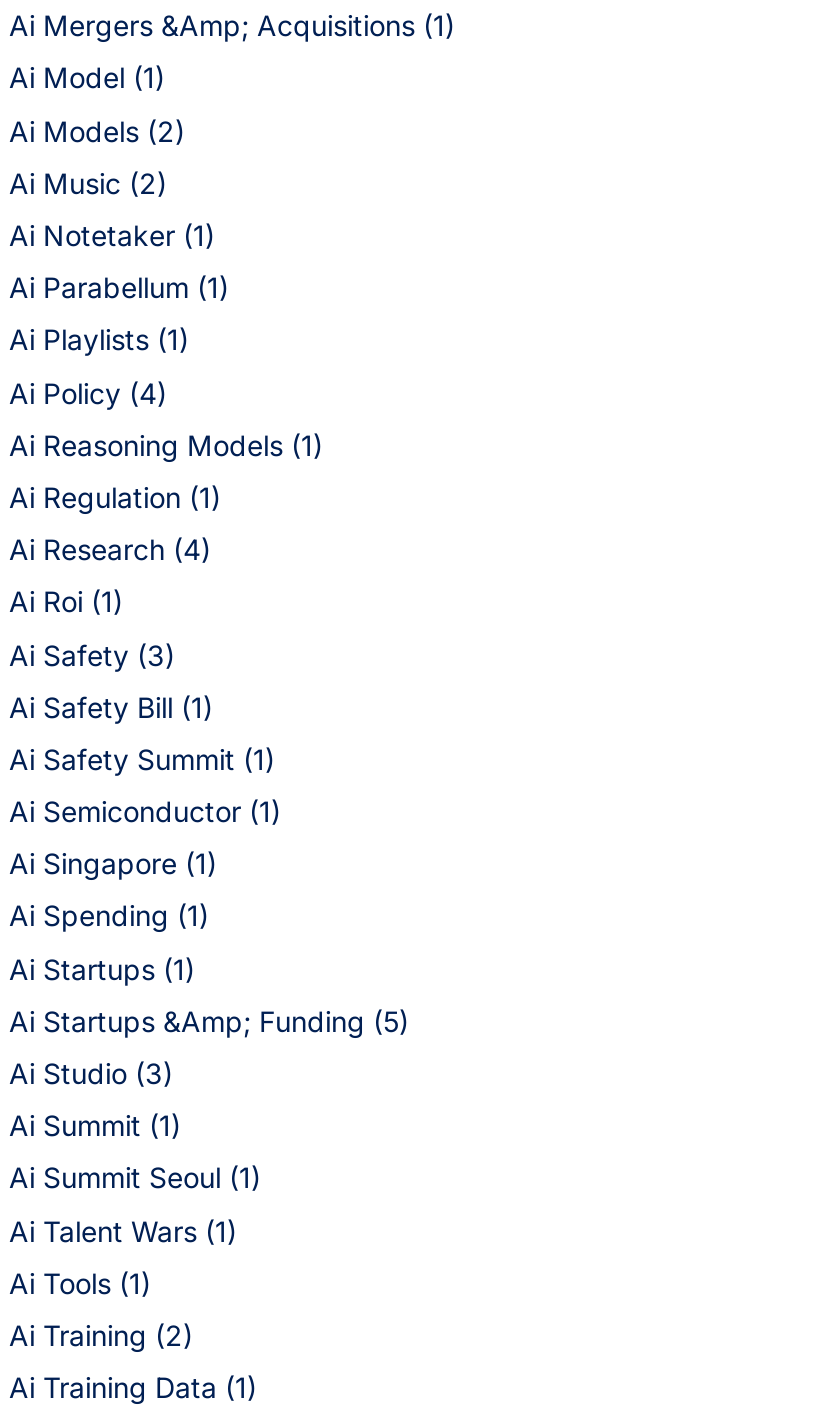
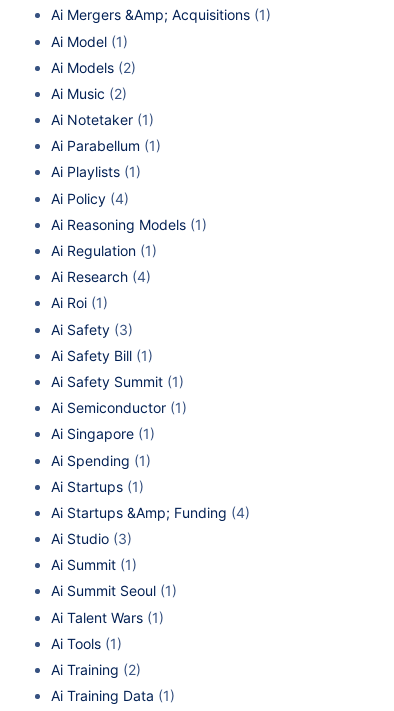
[9,1004,409,1038] Ai Startups &Amp; Funding (5) -> [51,504,250,521] Ai Startups &Amp; Funding (4)

